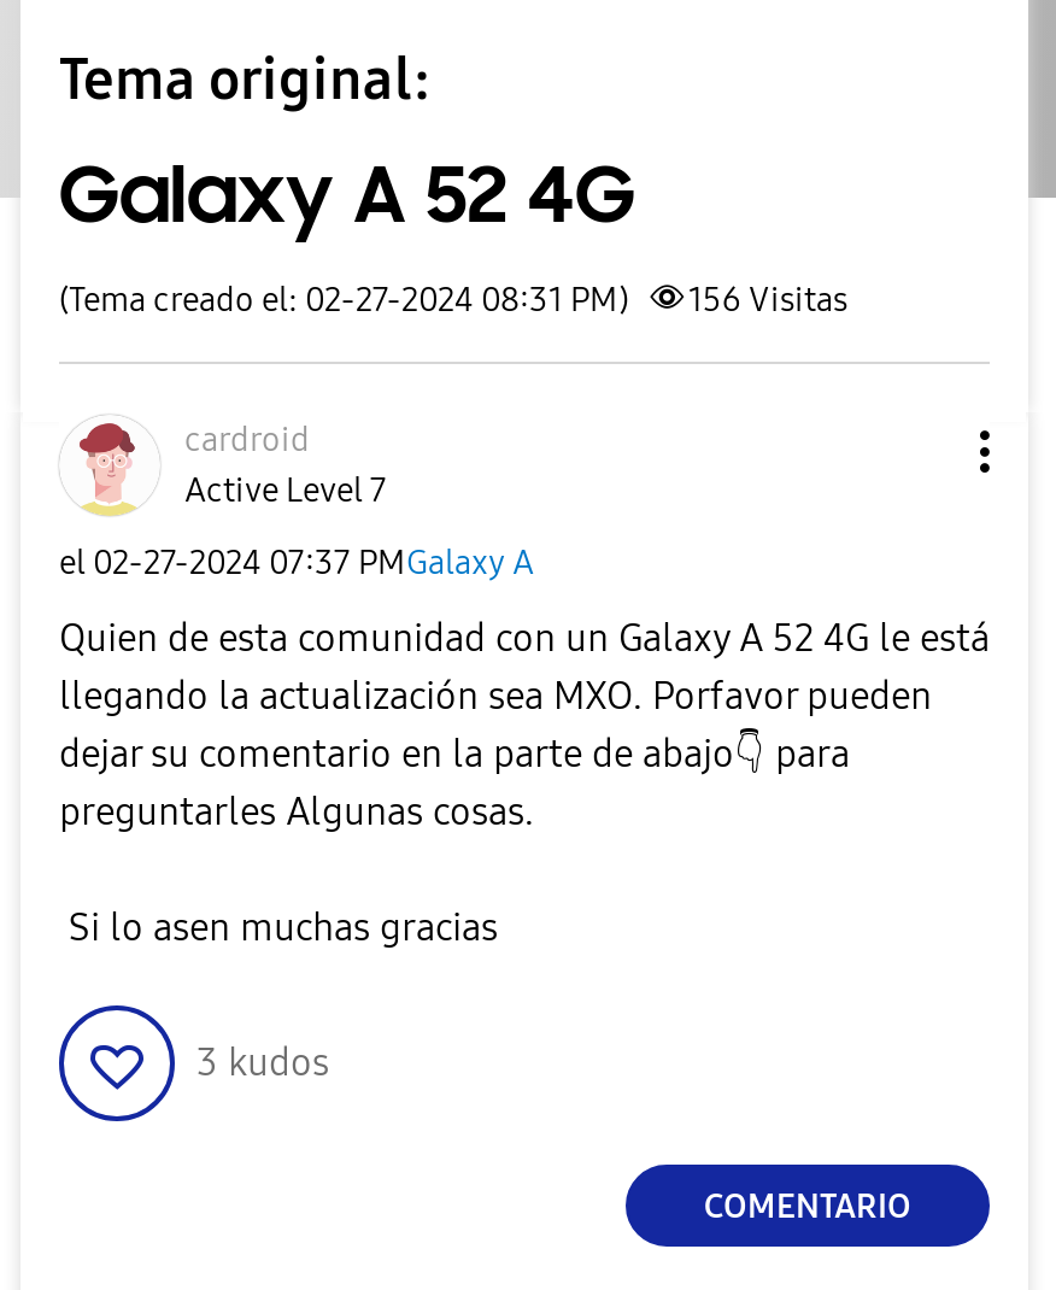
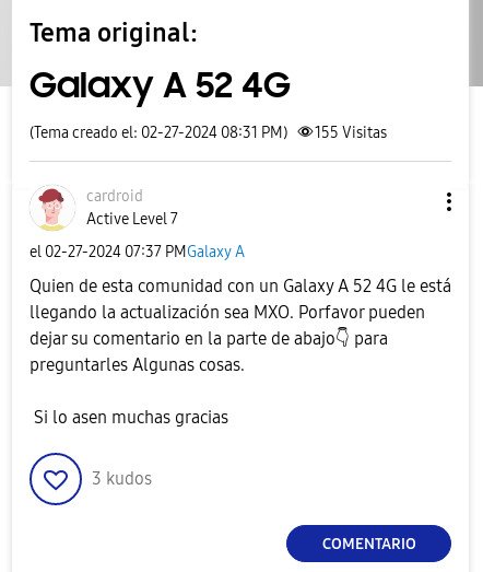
[59,280,847,321] (Tema creado el: 02-27-2024 08:31 PM) 156 Visitas -> [30,124,387,142] (Tema creado el: 02-27-2024 08:31 PM) 155 Visitas

